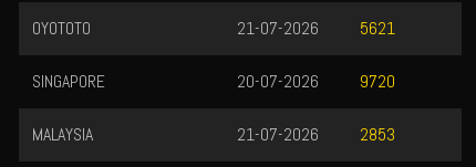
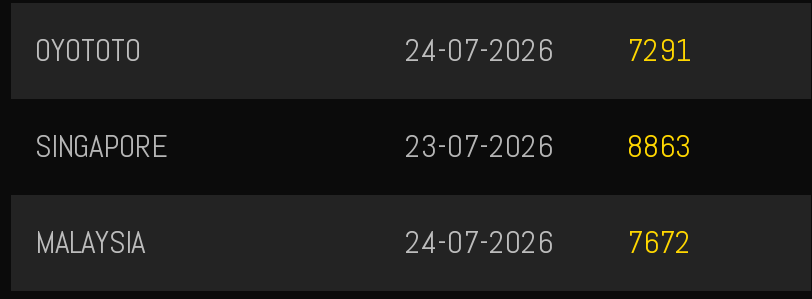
[237,18,319,40] 21-07-2026 -> [405,31,553,71] 24-07-2026
[360,18,395,40] 5621 -> [627,32,691,72] 7291
[237,71,319,93] 20-07-2026 -> [405,127,553,167] 23-07-2026
[360,71,395,93] 9720 -> [627,128,691,168] 8863
[237,124,319,146] 21-07-2026 -> [405,223,553,263] 24-07-2026
[360,124,395,147] 2853 -> [627,224,691,264] 7672

